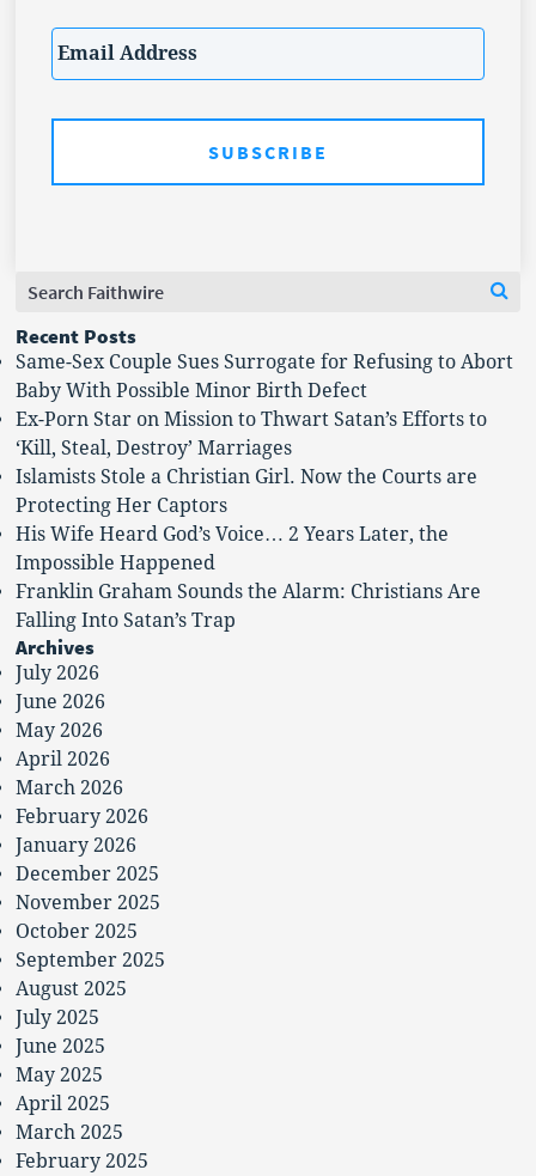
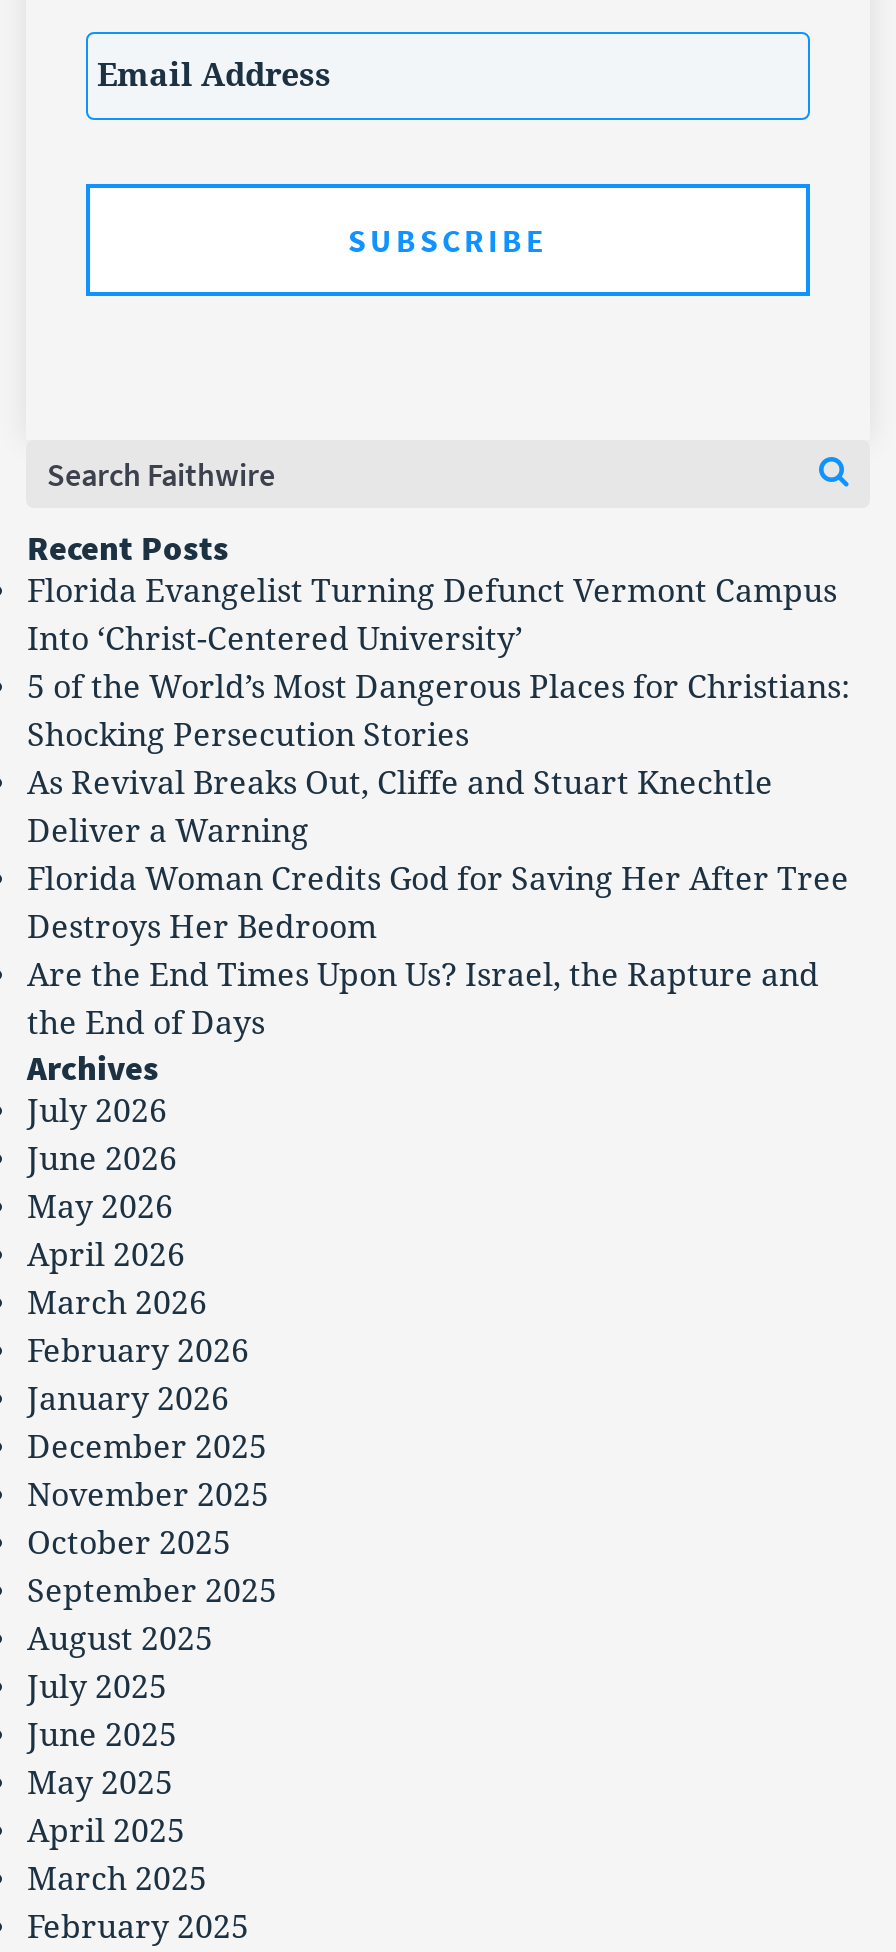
[16,351,514,632] Same-Sex Couple Sues Surrogate for Refusing to Abort | Baby With Possible Minor Birth Defect | Ex-Porn Star on Mission to Thwart Satan’s Efforts to | ‘Kill, Steal, Destroy’ Marriages | Islamists Stole a Christian Girl. Now the Courts are | Protecting Her Captors | His Wife Heard God’s Voice… 2 Years Later, the | Impossible Happened | Franklin Graham Sounds the Alarm: Christians Are | Falling Into Satan’s Trap -> [27,573,851,1043] Florida Evangelist Turning Defunct Vermont Campus | Into ‘Christ-Centered University’ | 5 of the World’s Most Dangerous Places for Christians: | Shocking Persecution Stories | As Revival Breaks Out, Cliffe and Stuart Knechtle | Deliver a Warning | Florida Woman Credits God for Saving Her After Tree | Destroys Her Bedroom | Are the End Times Upon Us? Israel, the Rapture and | the End of Days

